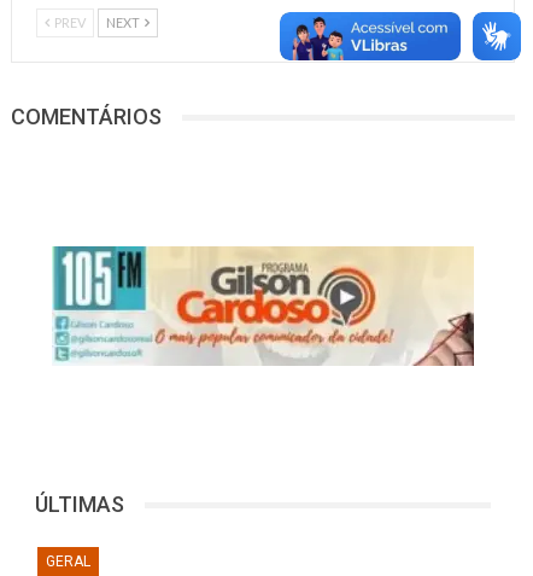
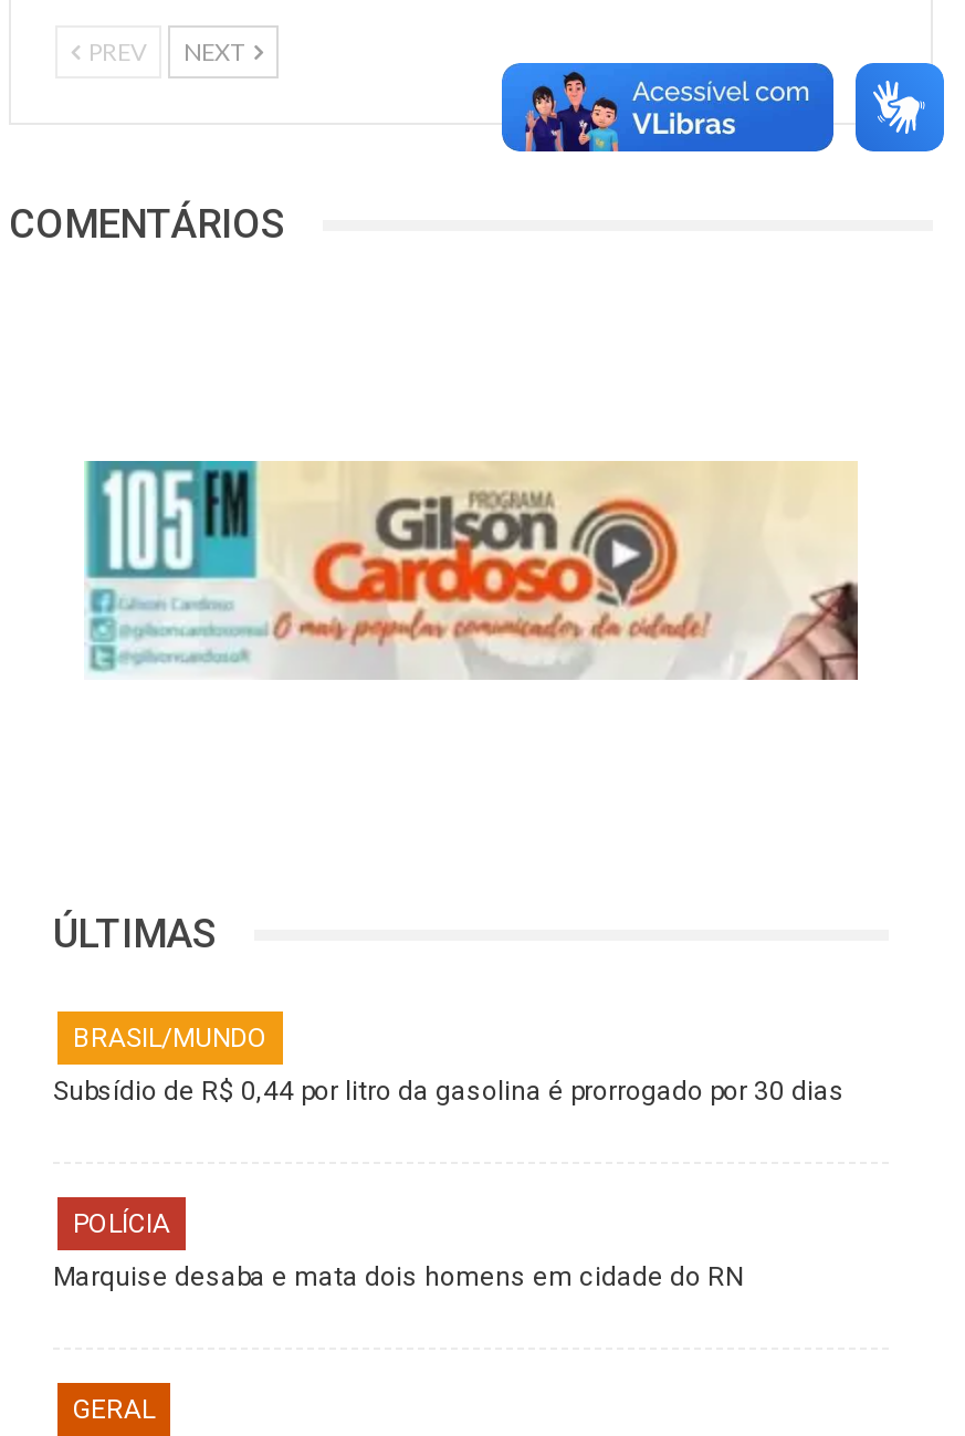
[279,11,462,77] [image] -> [500,32,836,154] [image]
[471,11,522,77] [image] -> [853,32,946,154] [image]
none -> [53,1022,845,1106] BRASIL/MUNDO | Subsídio de R$ 0,44 por litro da gasolina é prorrogado por 30 dias
none -> [53,1208,743,1292] POLÍCIA | Marquise desaba e mata dois homens em cidade do RN

